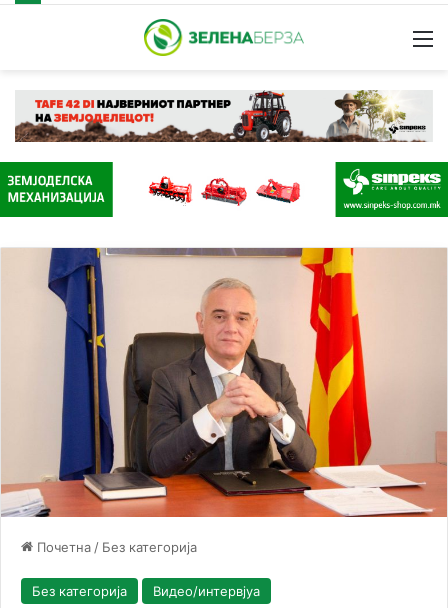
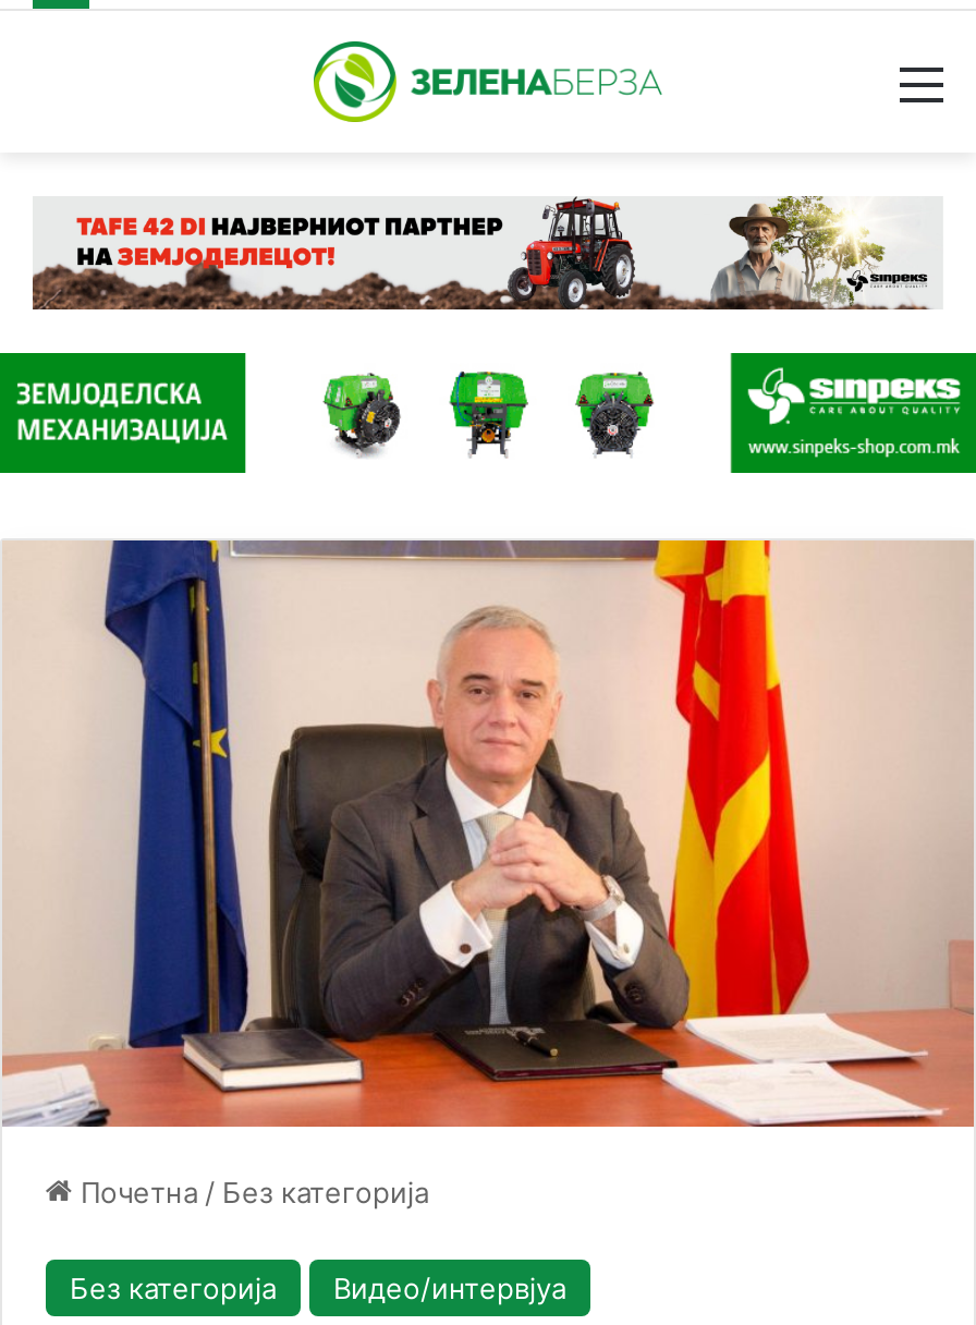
[148,172,192,209] [image] -> [322,370,416,458] [image]
[201,171,248,208] [image] -> [440,370,538,458] [image]
[256,171,301,208] [image] -> [560,370,654,455] [image]

